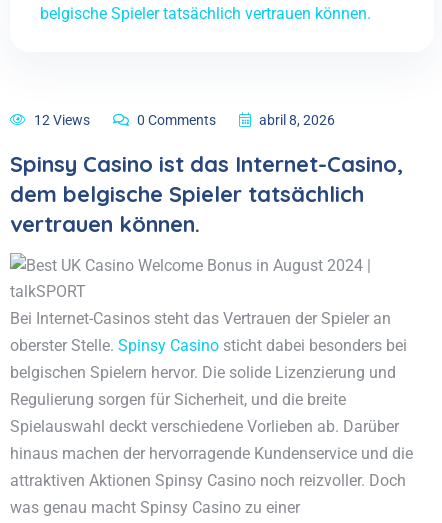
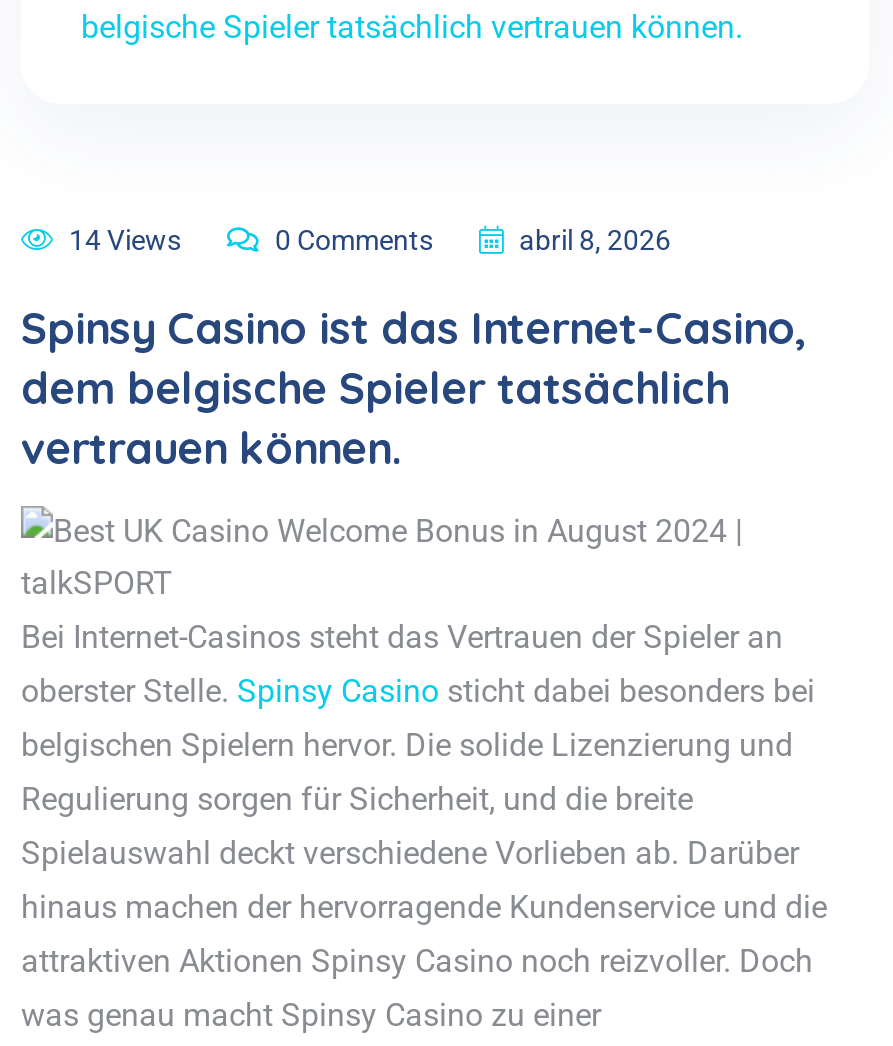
[34,112,90,128] 12 Views -> [69,224,181,256] 14 Views

